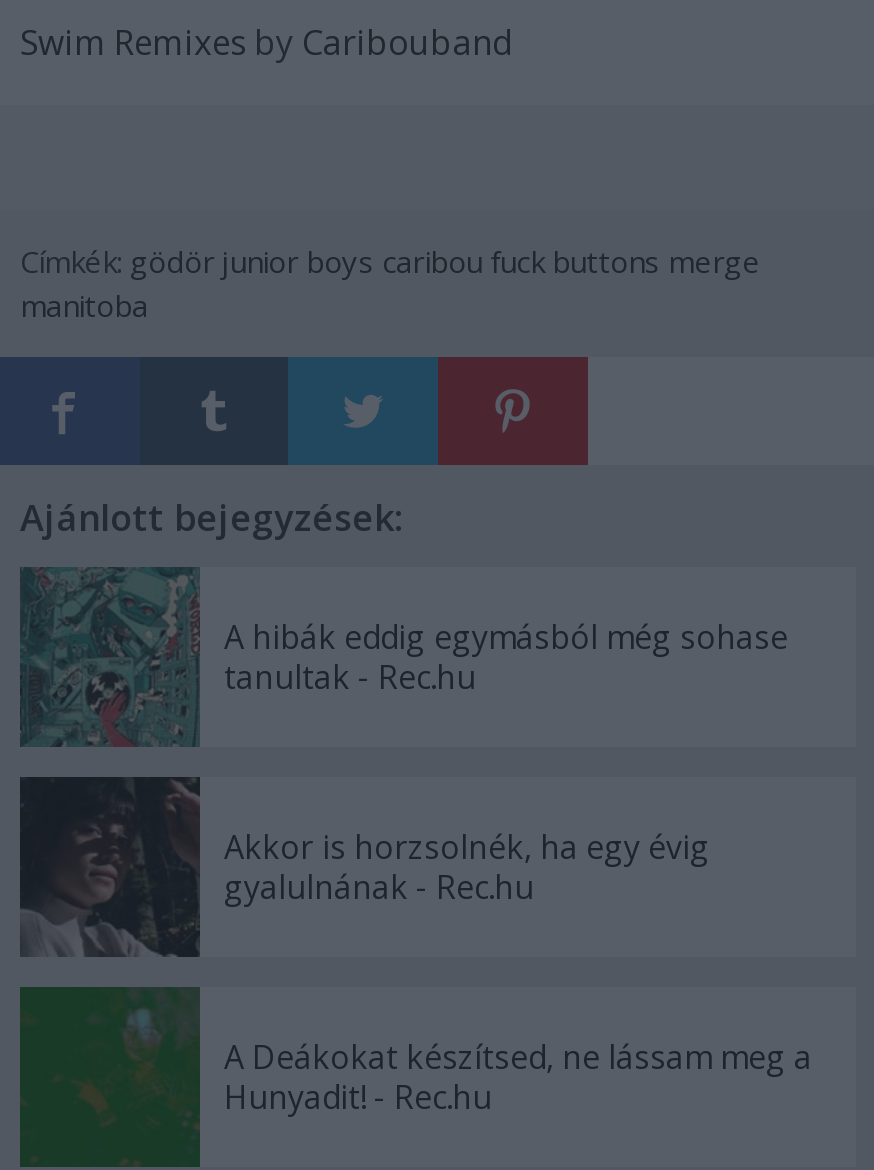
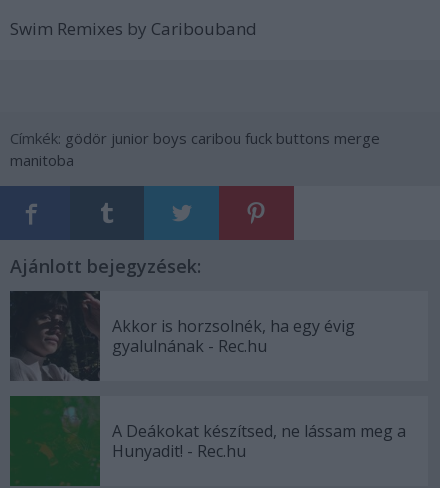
[20,567,788,747] [image] | A hibák eddig egymásból még sohase | tanultak - Rec.hu -> none

